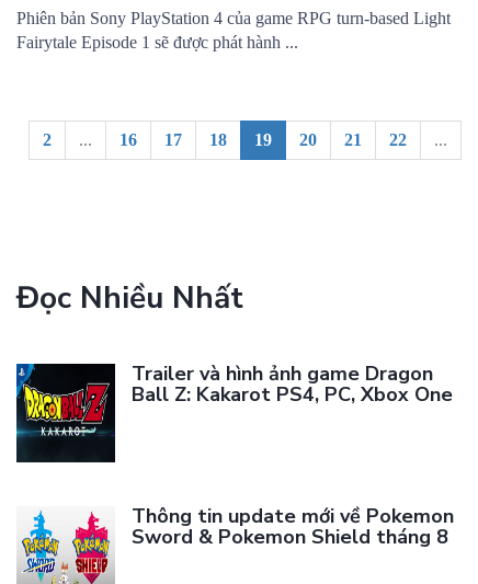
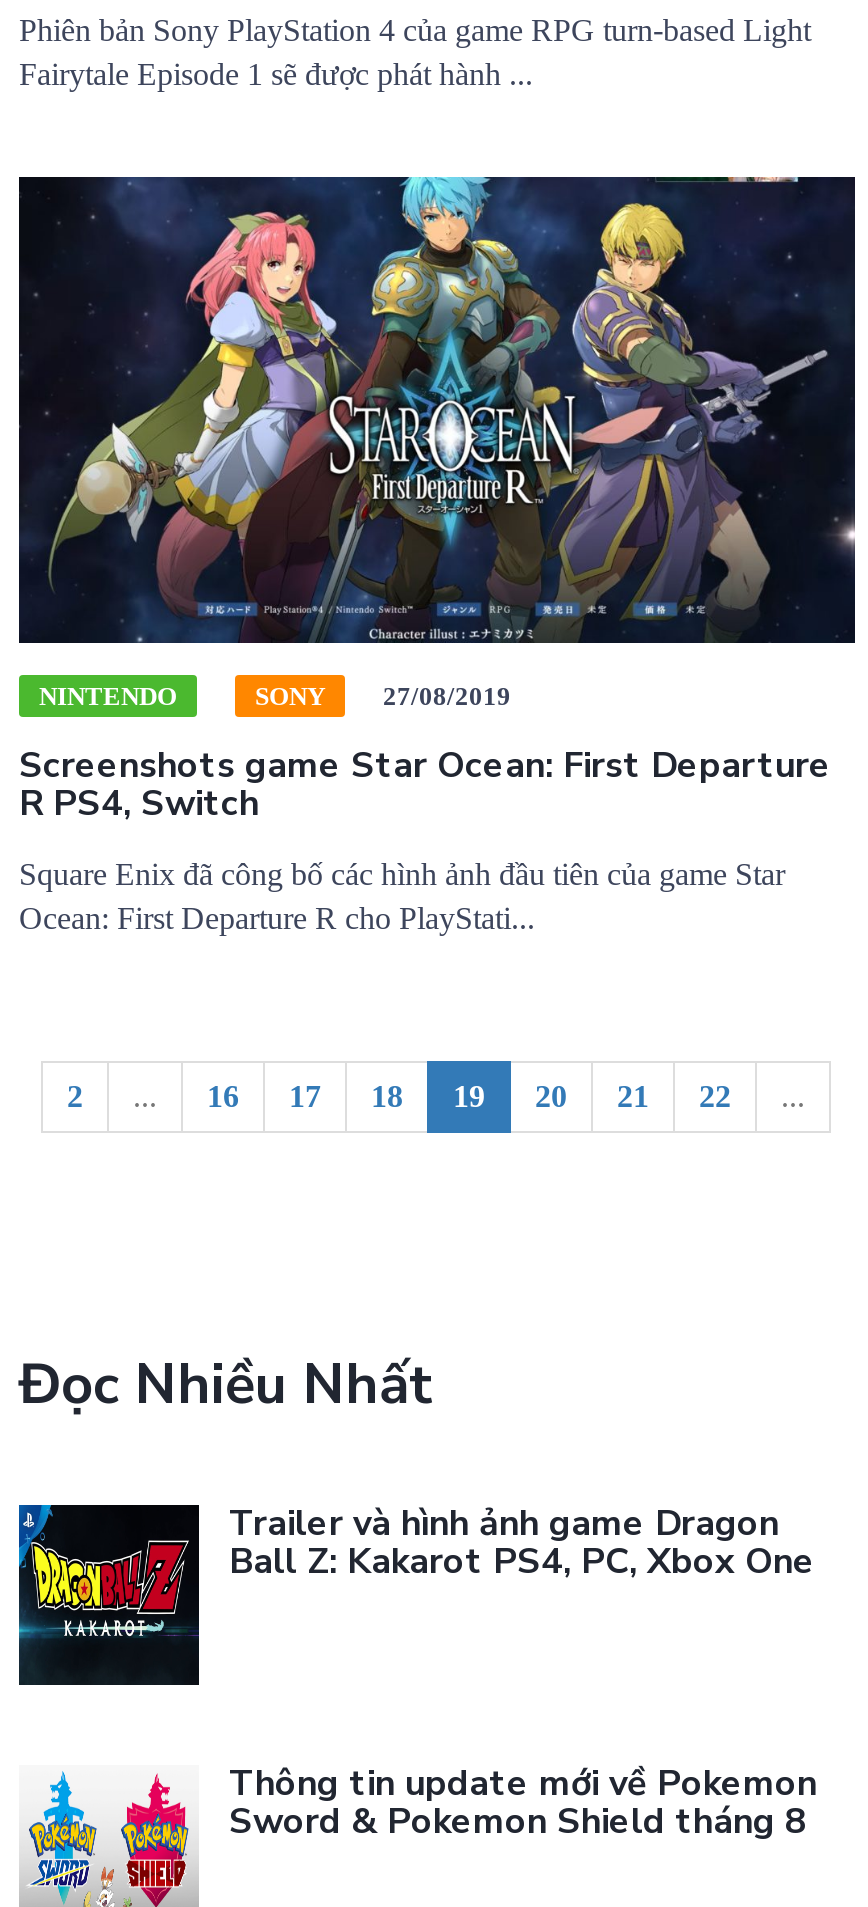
none -> [17,175,857,935] [image] | NINTENDO | SONY | 27/08/2019 | Screenshots game Star Ocean: First Departure | R PS4, Switch | Square Enix đã công bố các hình ảnh đầu tiên của game Star | Ocean: First Departure R cho PlayStati...

